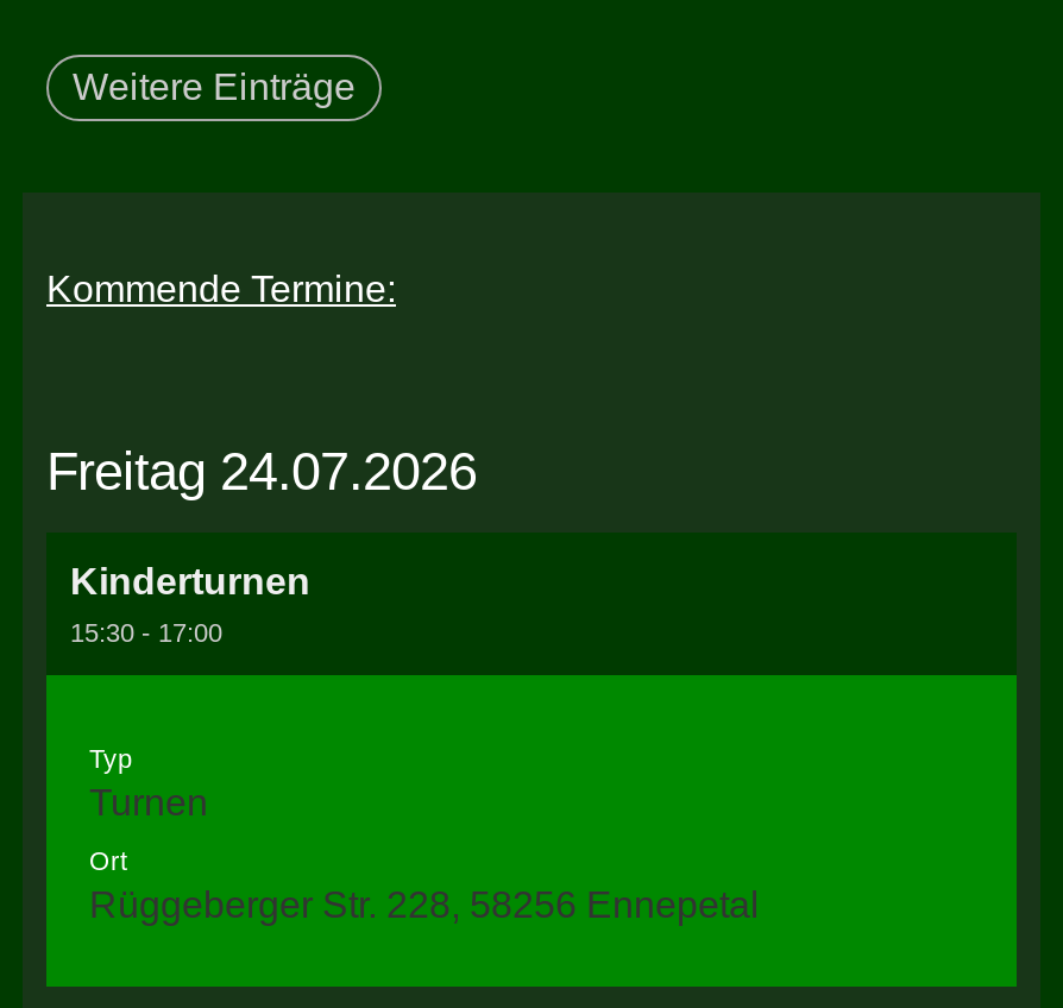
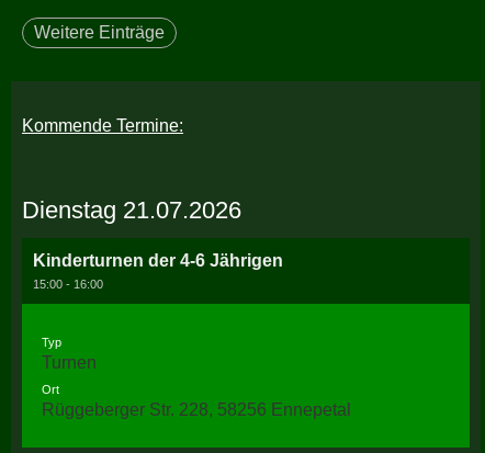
[46,442,477,501] Freitag 24.07.2026 -> [22,196,241,224] Dienstag 21.07.2026
[70,561,310,646] Kinderturnen | 15:30 - 17:00 -> [33,251,283,291] Kinderturnen der 4-6 Jährigen | 15:00 - 16:00

